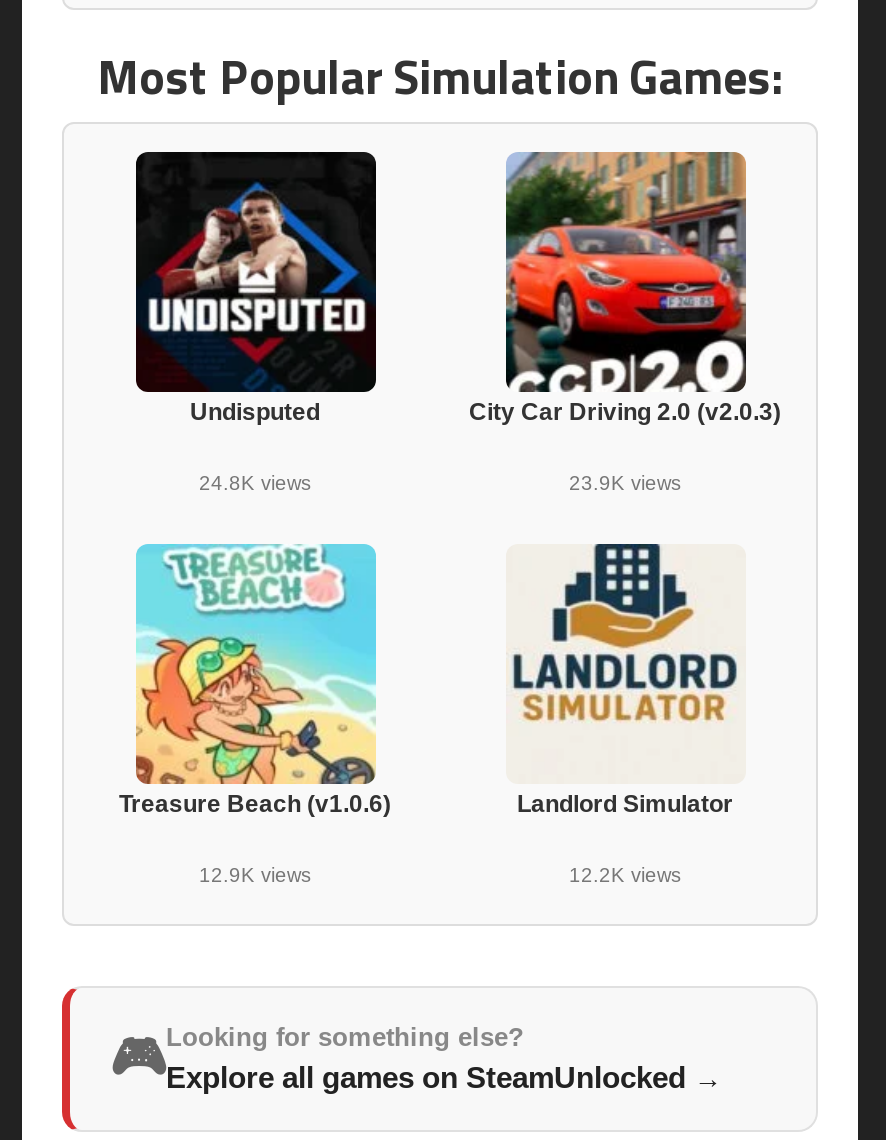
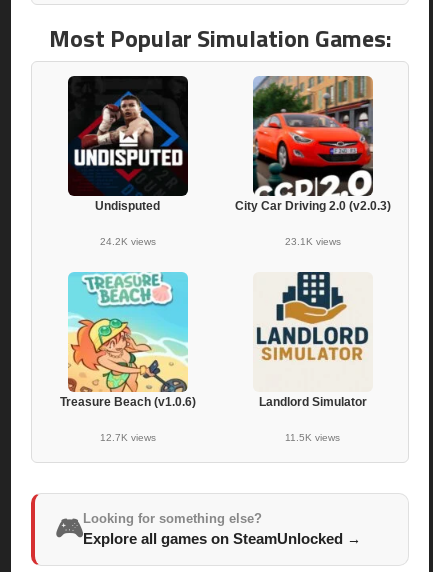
[199,473,311,495] 24.8K views -> [99,236,155,247] 24.2K views
[569,473,681,495] 23.9K views -> [284,236,340,247] 23.1K views
[199,865,311,887] 12.9K views -> [99,432,155,443] 12.7K views
[569,865,681,887] 12.2K views -> [285,432,340,443] 11.5K views

